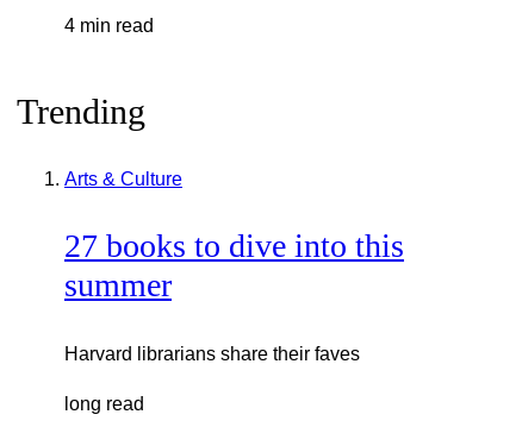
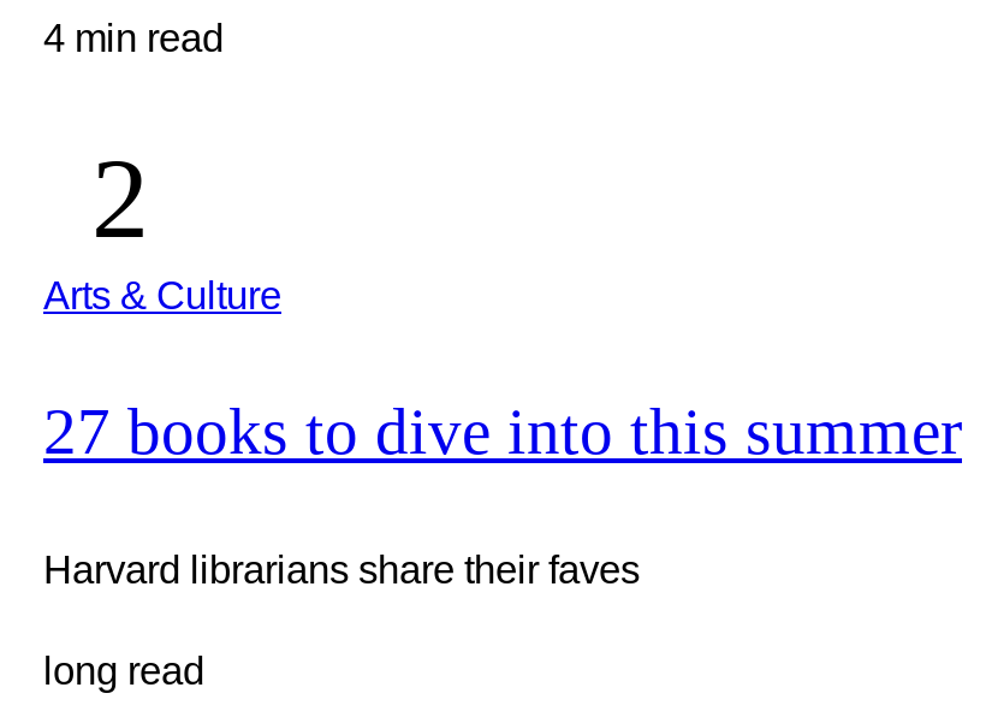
[17,91,145,132] Trending -> none

